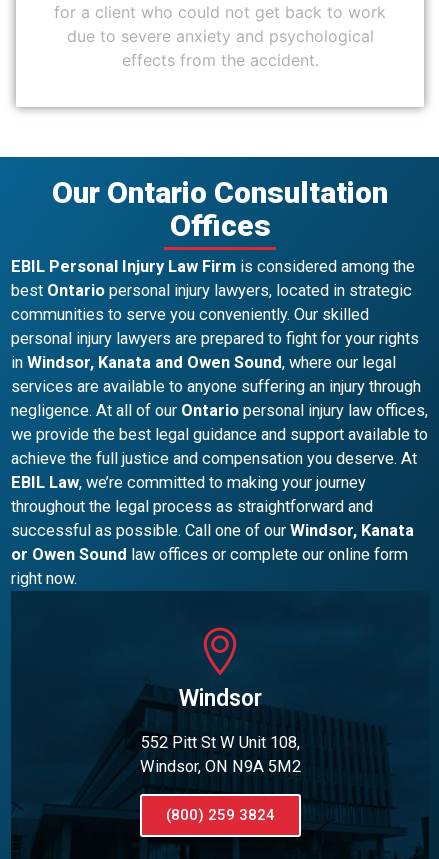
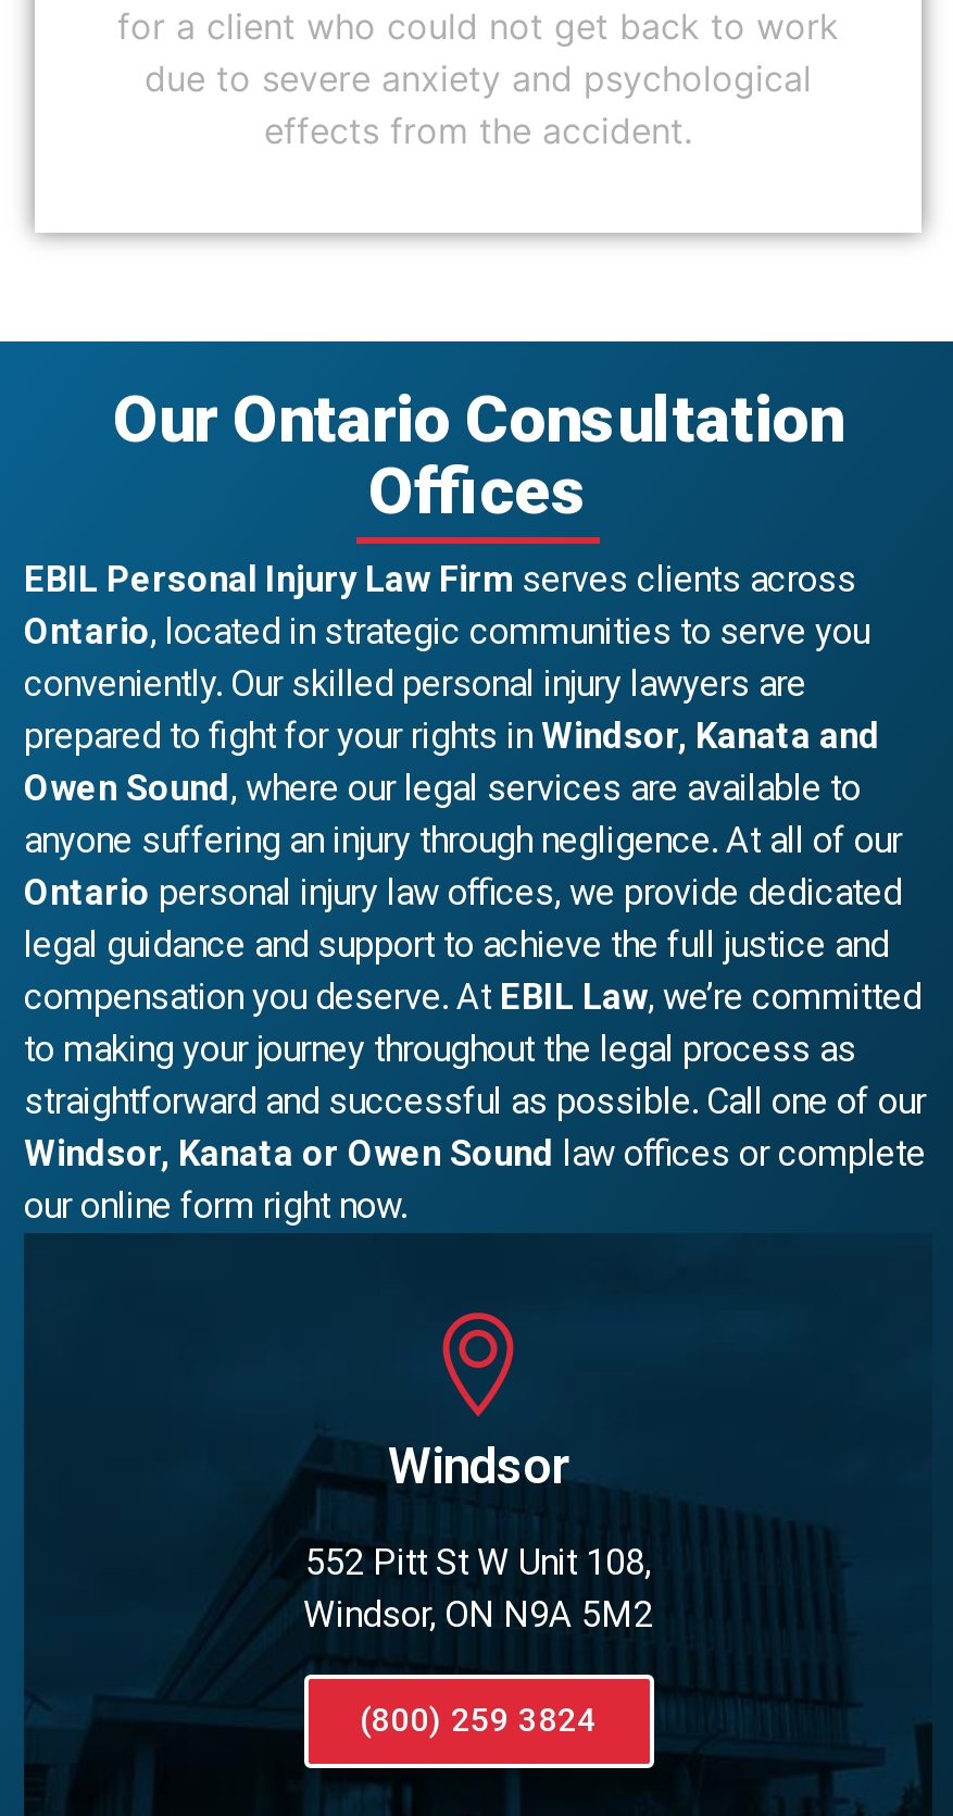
[11,257,428,588] EBIL Personal Injury Law Firm is considered among the | best Ontario personal injury lawyers, located in strategic | communities to serve you conveniently. Our skilled | personal injury lawyers are prepared to fight for your rights | in Windsor, Kanata and Owen Sound, where our legal | services are available to anyone suffering an injury through | negligence. At all of our Ontario personal injury law offices, | we provide the best legal guidance and support available to | achieve the full justice and compensation you deserve. At | EBIL Law, we’re committed to making your journey | throughout the legal process as straightforward and | successful as possible. Call one of our Windsor, Kanata | or Owen Sound law offices or complete our online form | right now. -> [24,560,926,1227] EBIL Personal Injury Law Firm serves clients across | Ontario, located in strategic communities to serve you | conveniently. Our skilled personal injury lawyers are | prepared to fight for your rights in Windsor, Kanata and | Owen Sound, where our legal services are available to | anyone suffering an injury through negligence. At all of our | Ontario personal injury law offices, we provide dedicated | legal guidance and support to achieve the full justice and | compensation you deserve. At EBIL Law, we’re committed | to making your journey throughout the legal process as | straightforward and successful as possible. Call one of our | Windsor, Kanata or Owen Sound law offices or complete | our online form right now.

